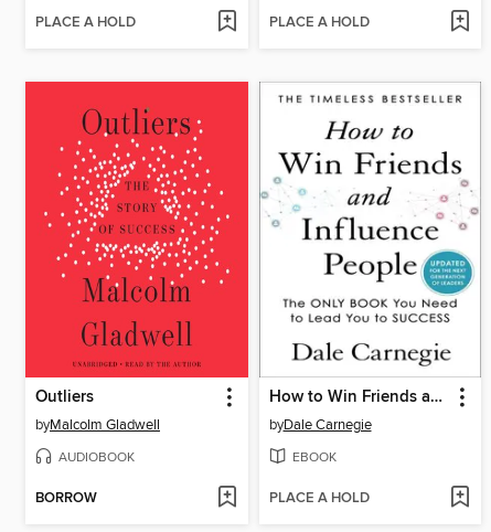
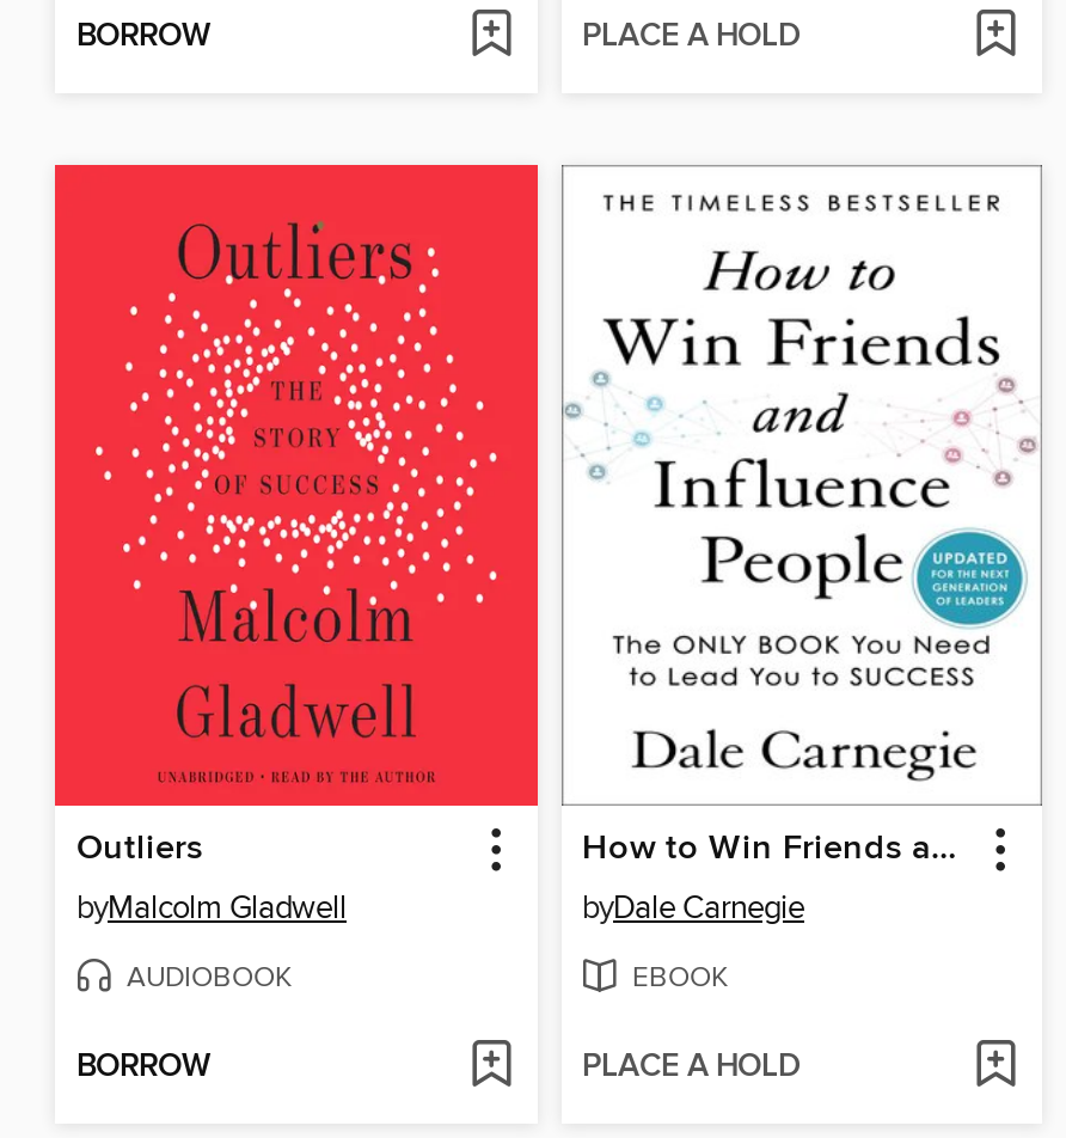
[35,13,136,32] PLACE A HOLD -> [76,16,210,56] BORROW

